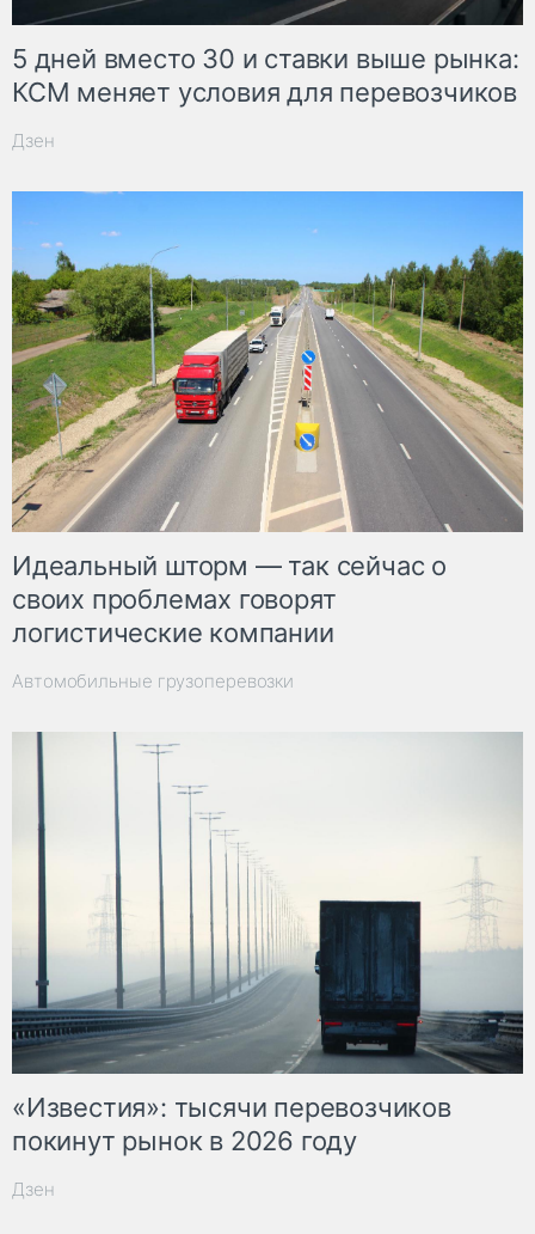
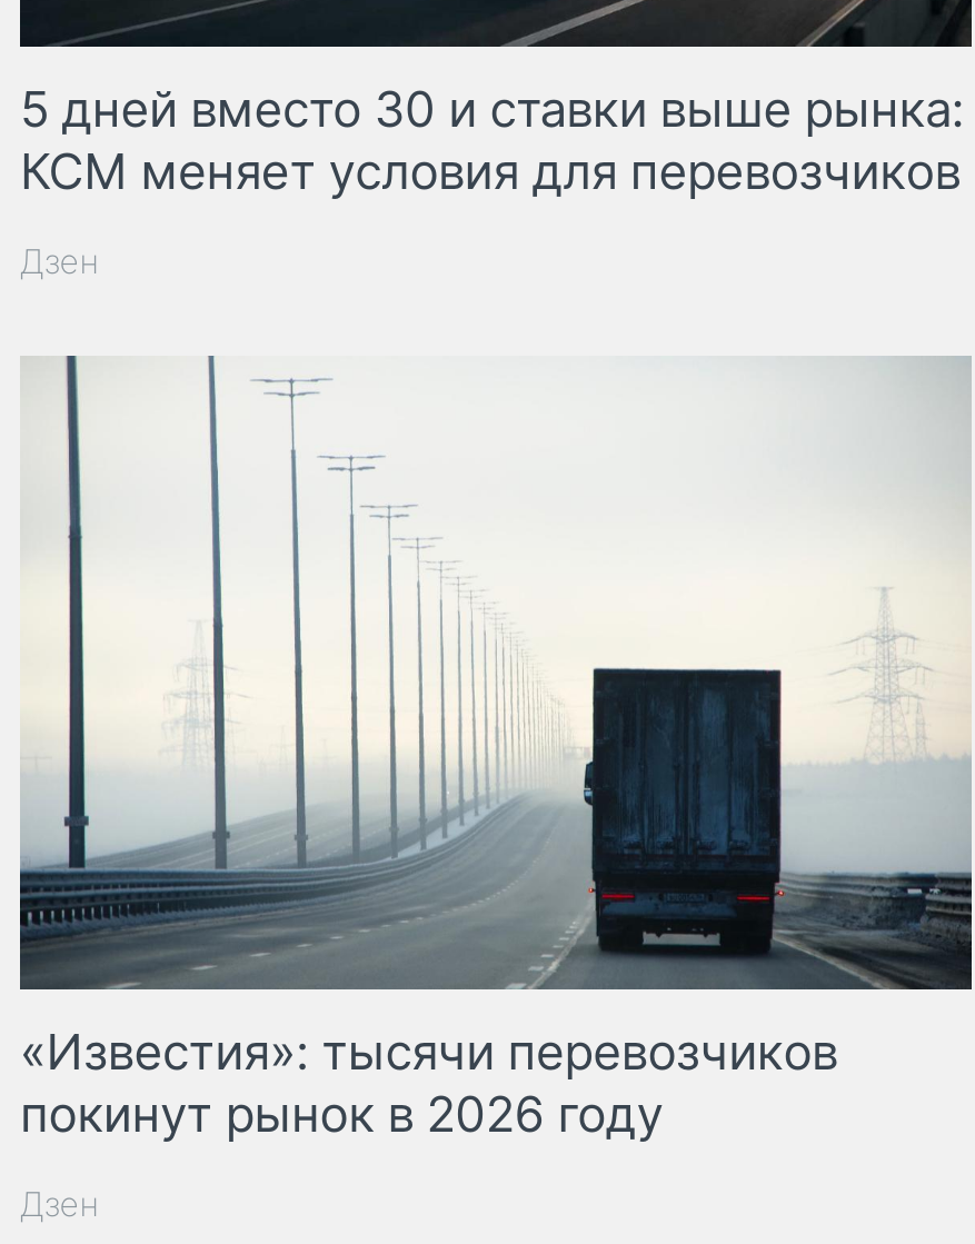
[11,190,524,692] [image] | Идеальный шторм — так сейчас о | своих проблемах говорят | логистические компании | Автомобильные грузоперевозки -> none

